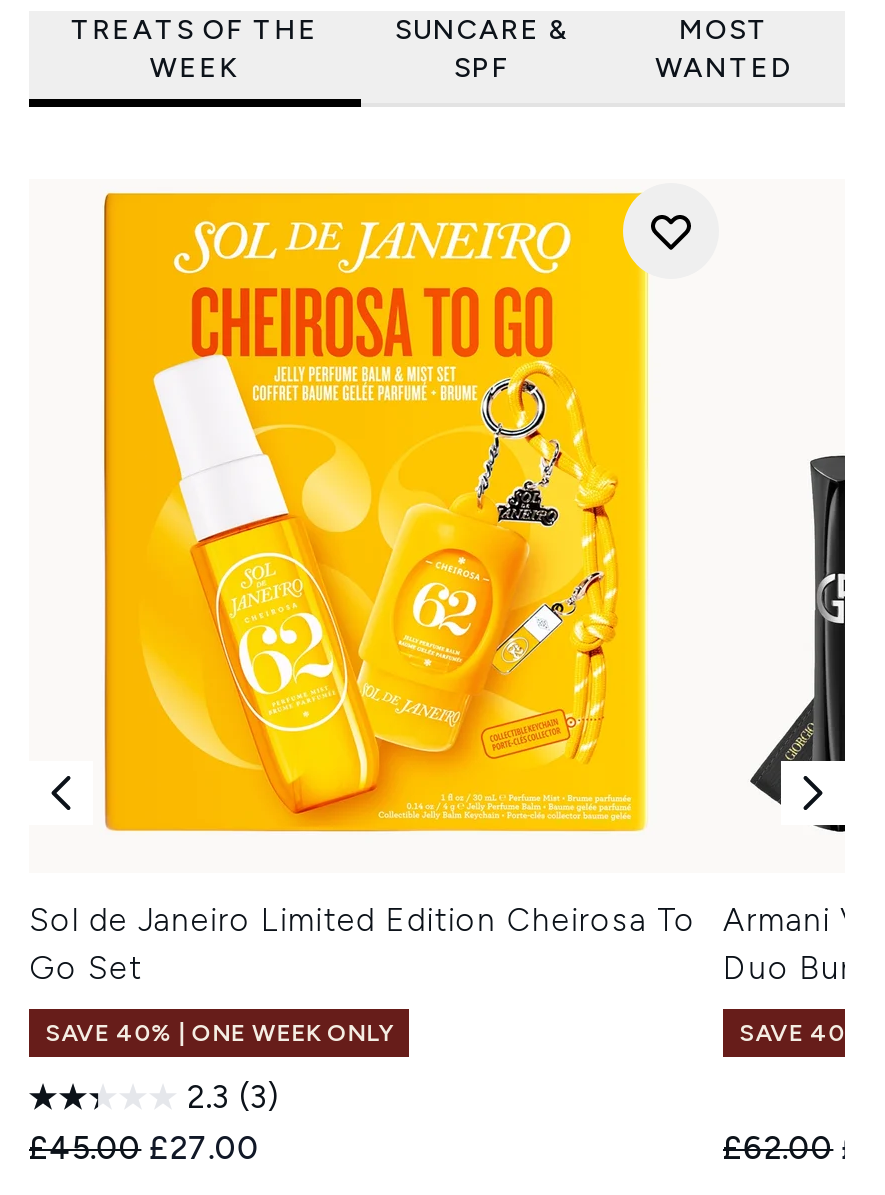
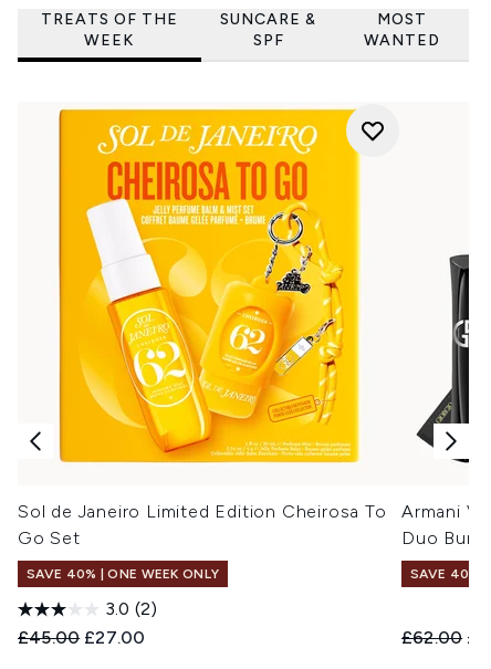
[187,1077,279,1115] 2.3 (3) -> [105,598,157,619] 3.0 (2)

